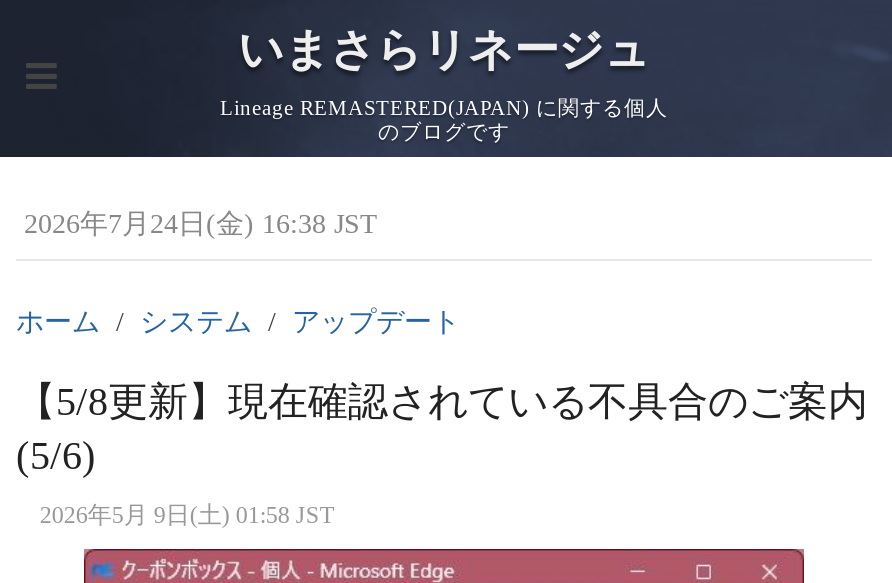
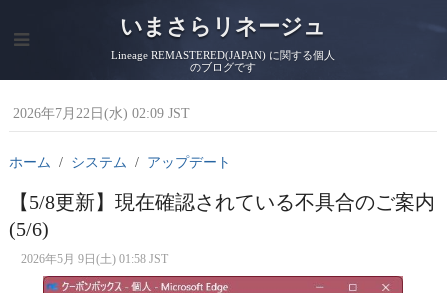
[16,209,378,239] 2026年7月24日(金) 16:38 JST -> [9,106,190,121] 2026年7月22日(水) 02:09 JST

